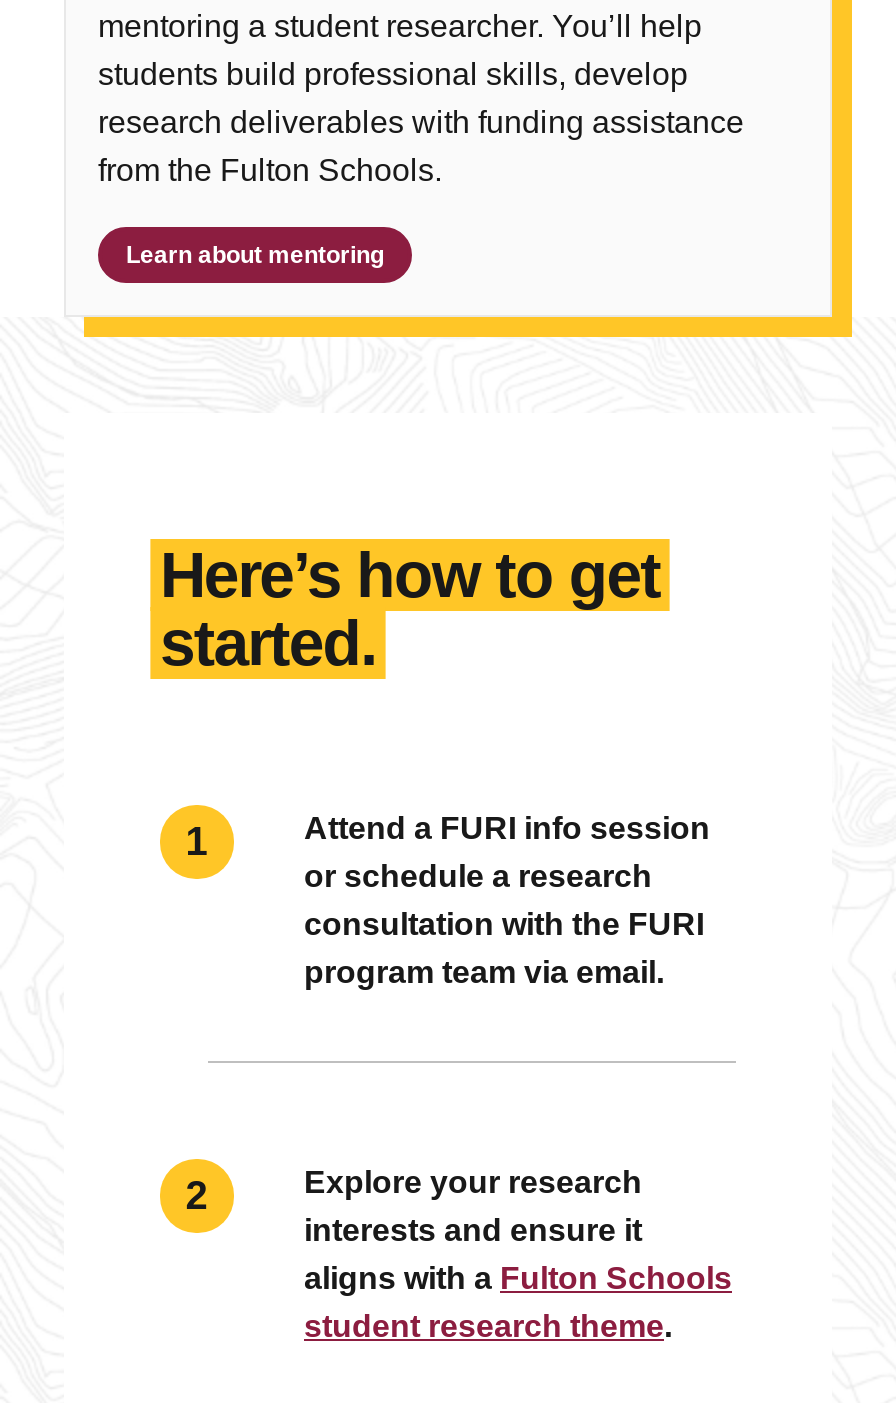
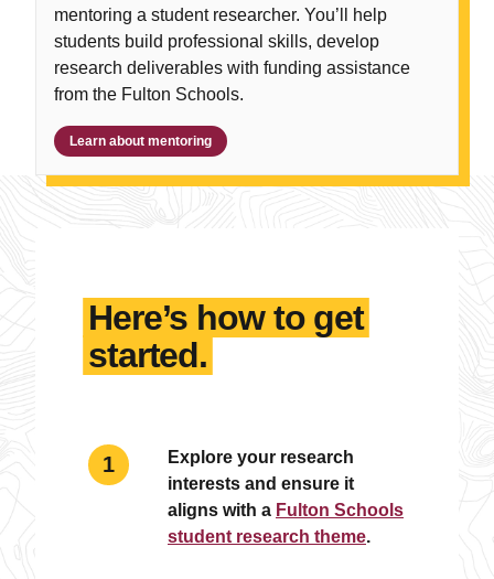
[304,811,710,989] Attend a FURI info session | or schedule a research | consultation with the FURI | program team via email. -> none

